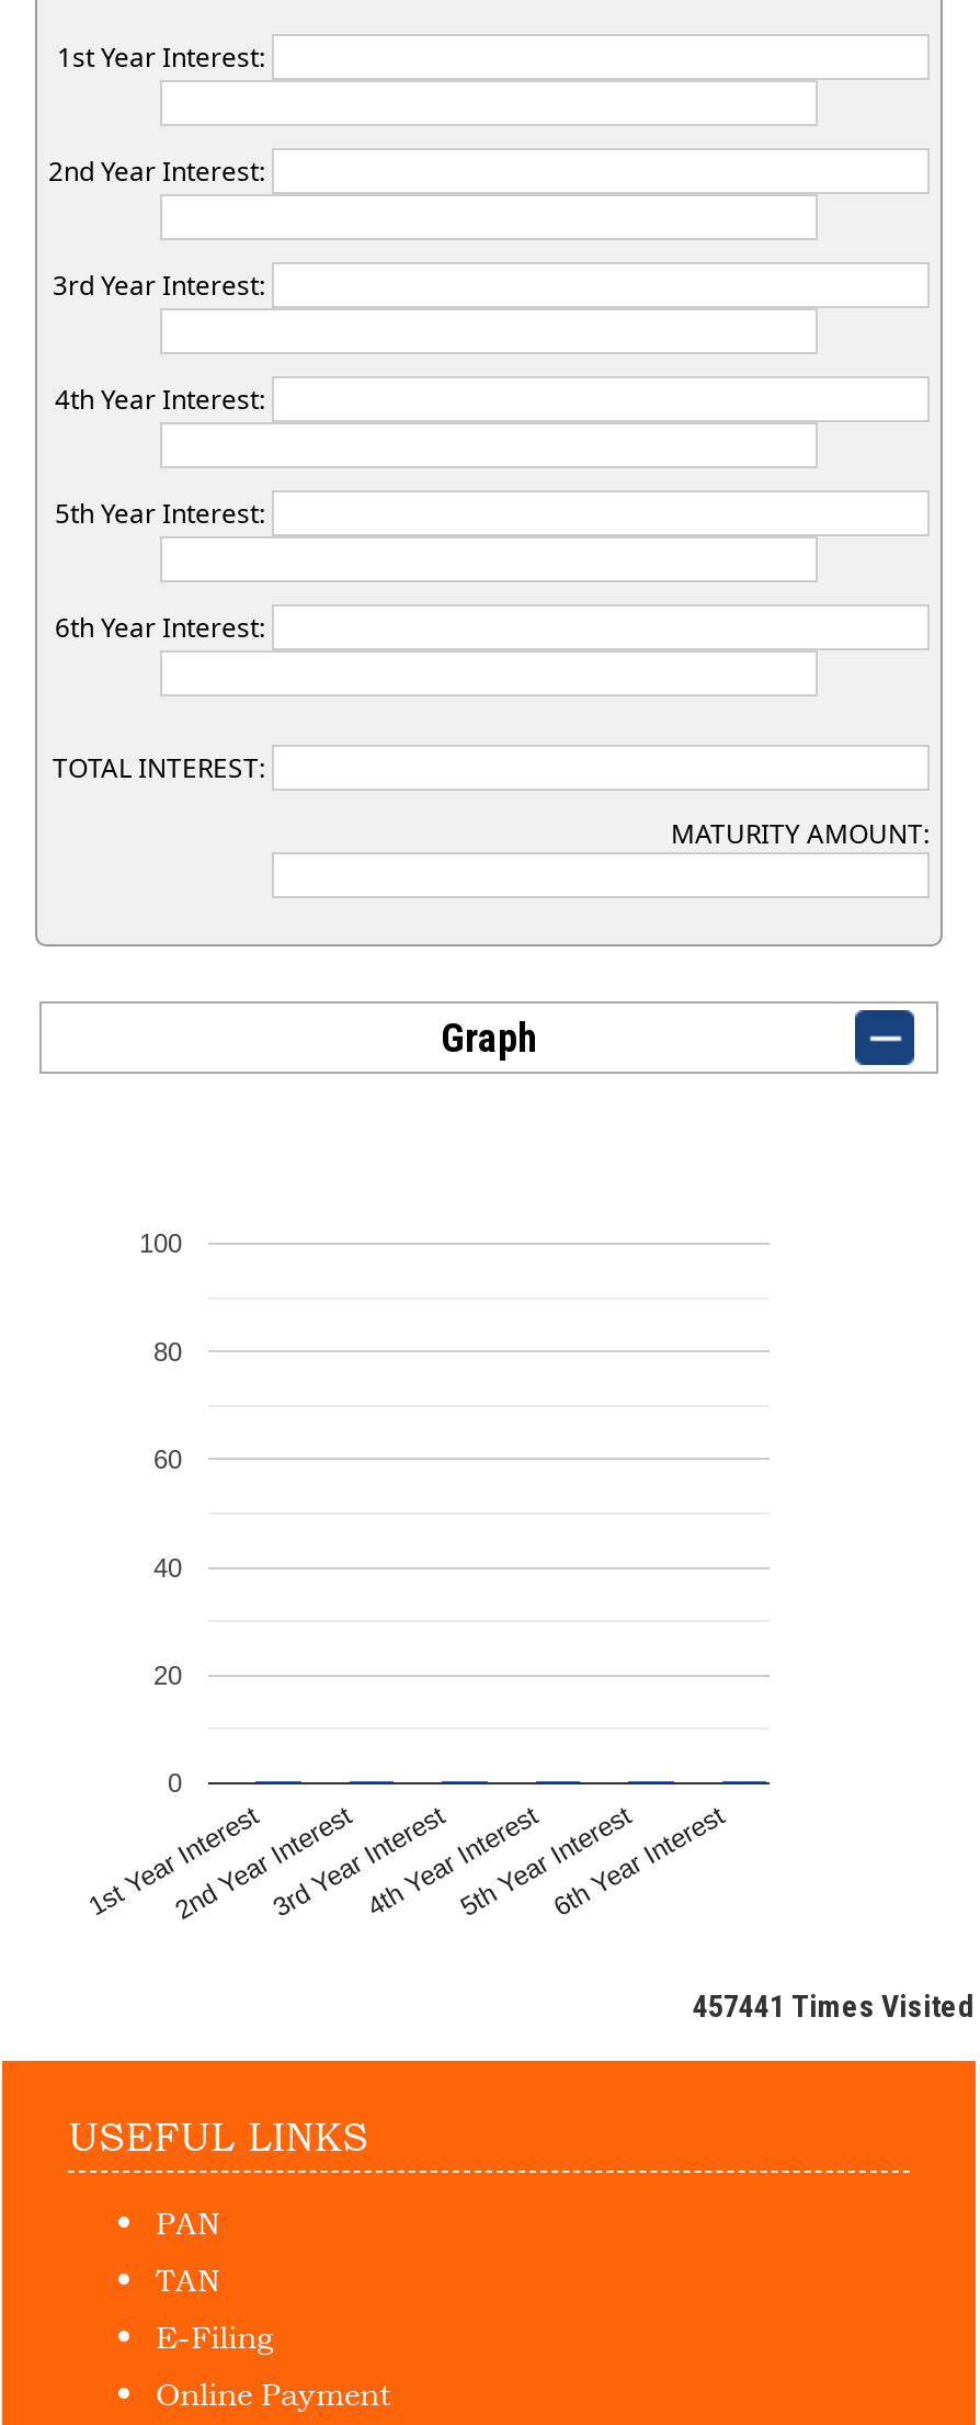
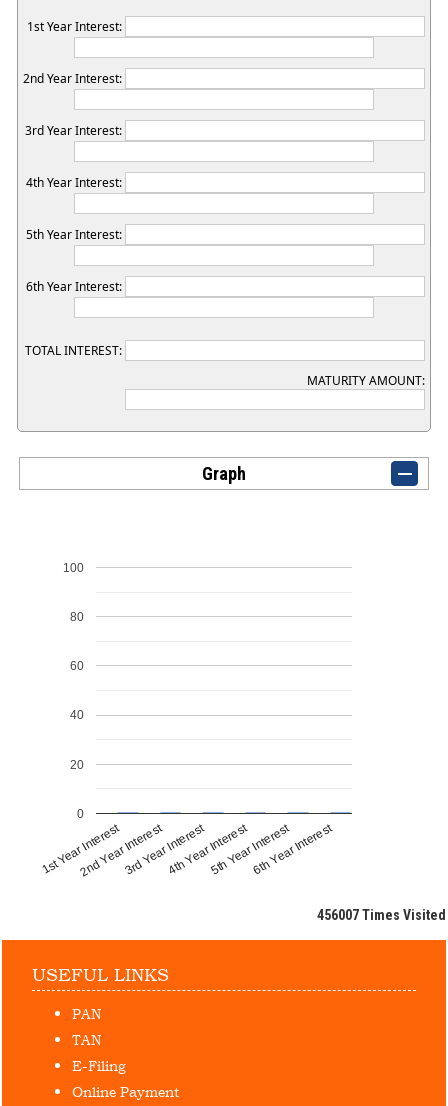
[693,1988,976,2024] 457441 Times Visited -> [317,907,446,923] 456007 Times Visited

